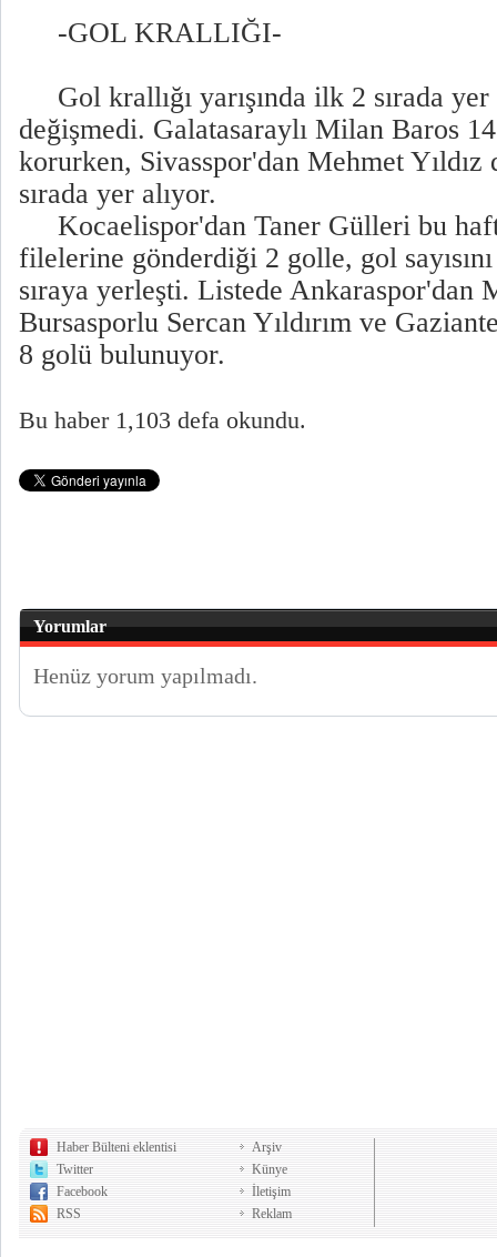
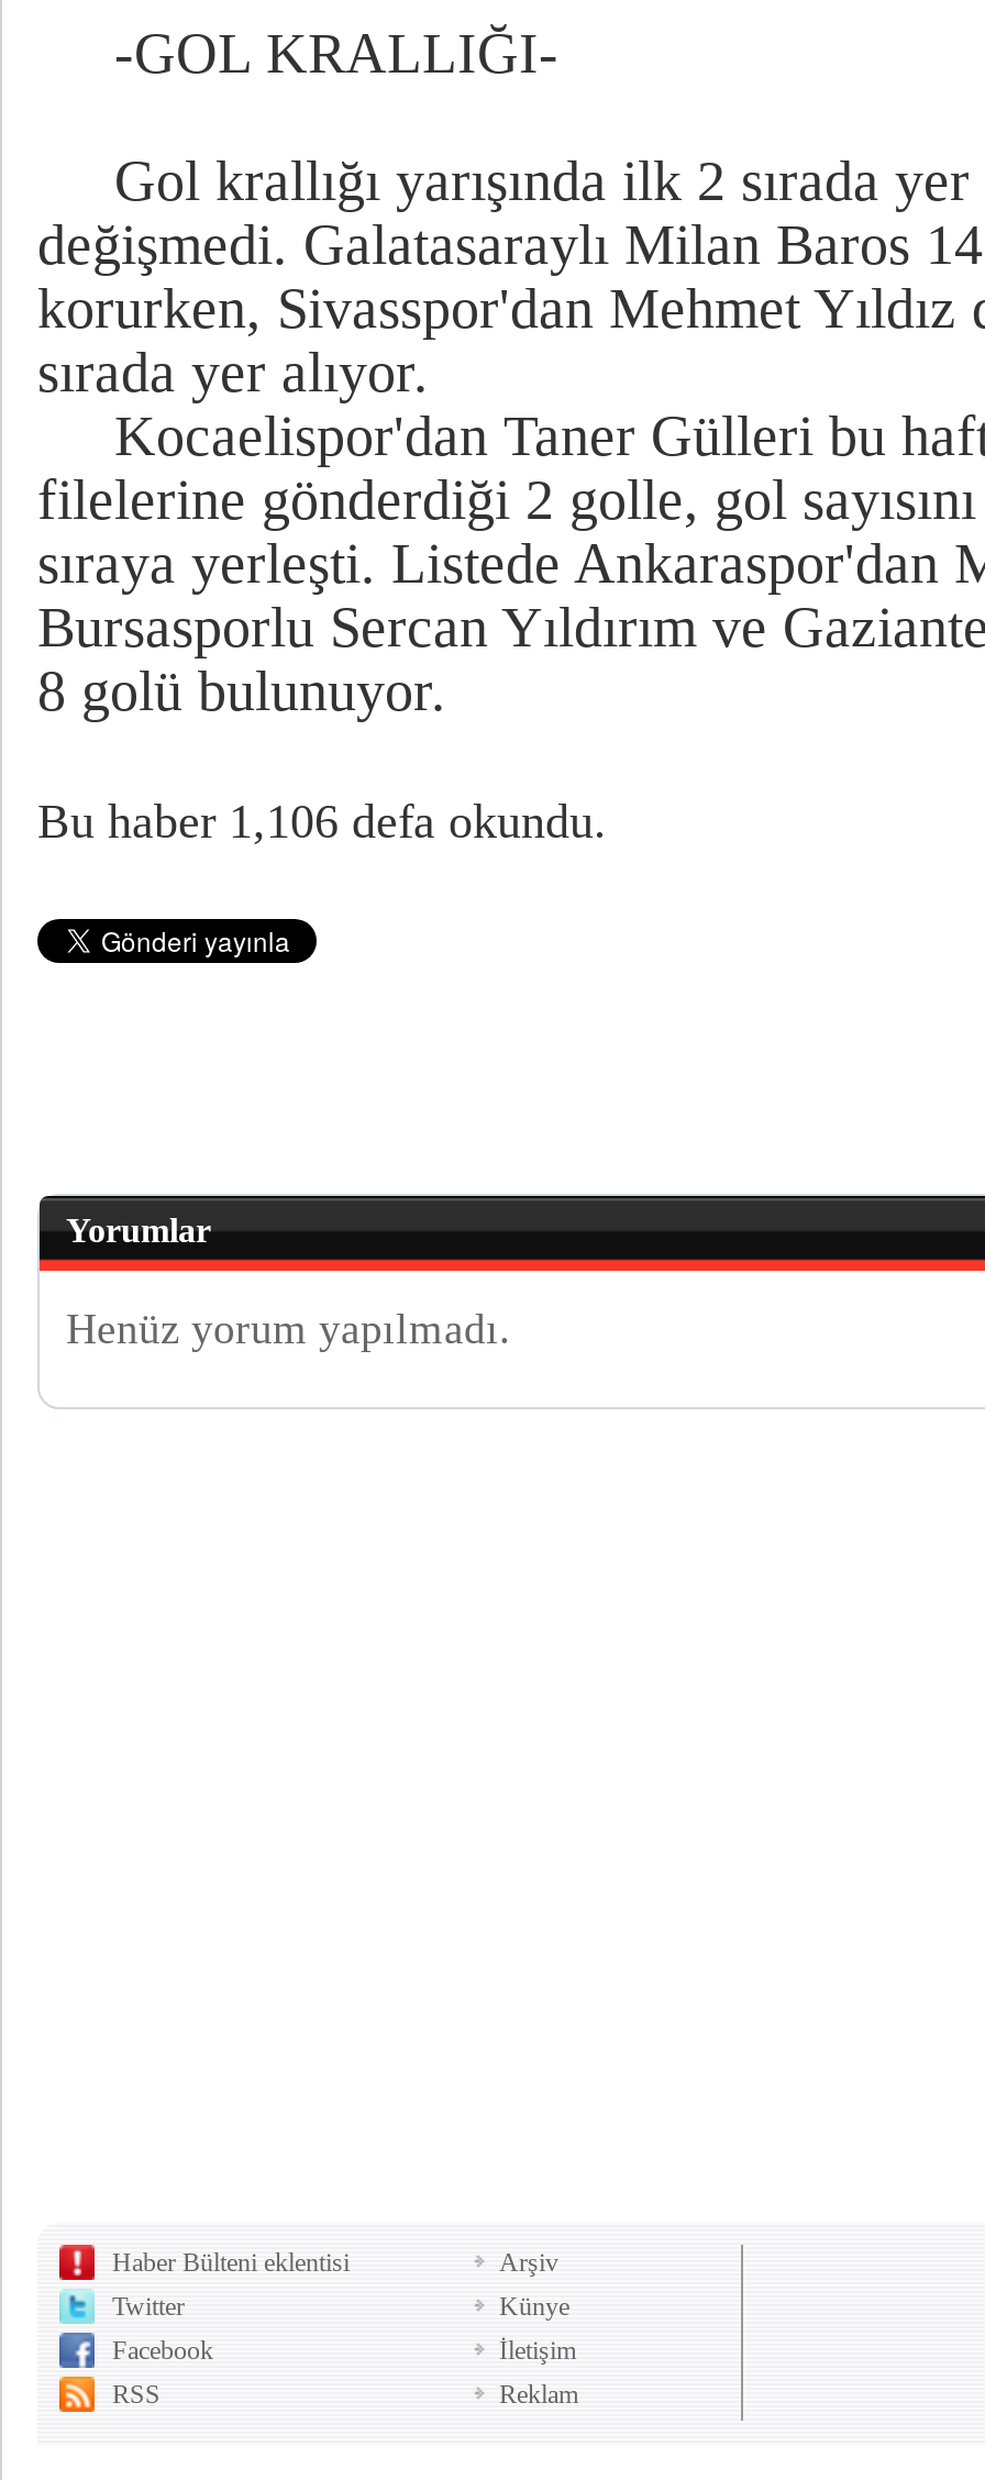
[19,407,306,434] Bu haber 1,103 defa okundu. -> [37,796,607,849] Bu haber 1,106 defa okundu.

